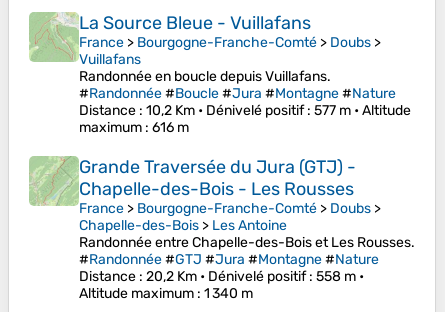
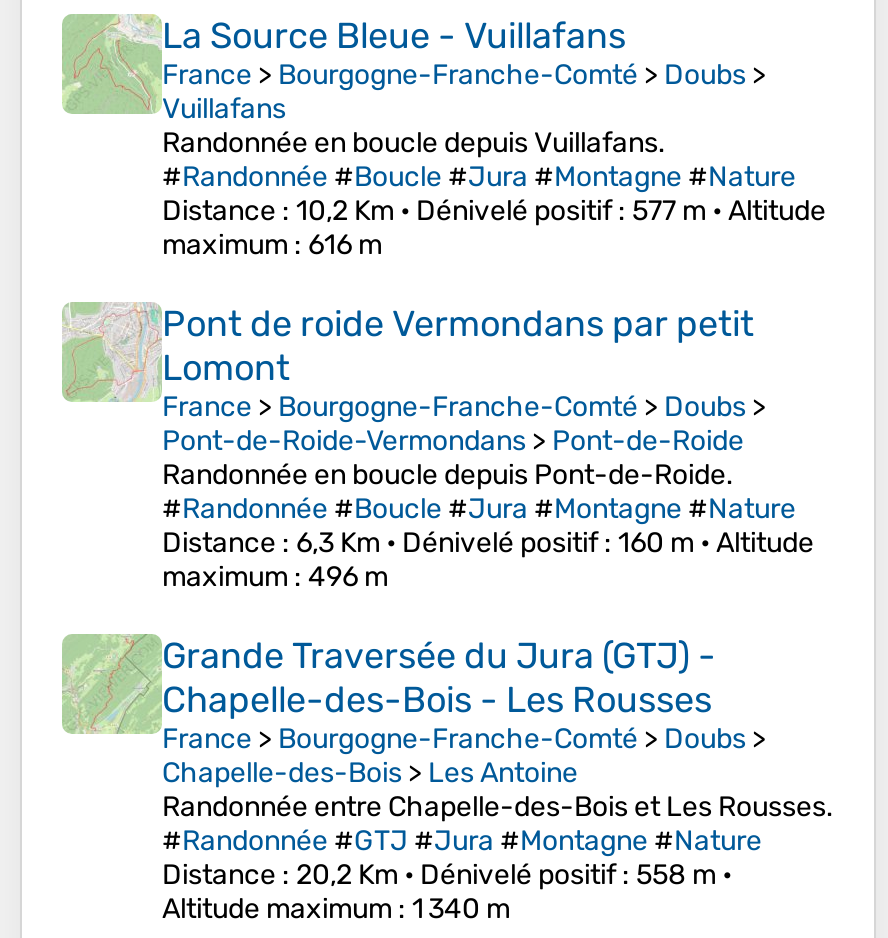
none -> [62,302,814,594] [image] | Pont de roide Vermondans par petit | Lomont | France > Bourgogne-Franche-Comté > Doubs > | Pont-de-Roide-Vermondans > Pont-de-Roide | Randonnée en boucle depuis Pont-de-Roide. | #Randonnée #Boucle #Jura #Montagne #Nature | Distance: 6,3 Km • Dénivelé positif: 160 m • Altitude | maximum: 496 m

